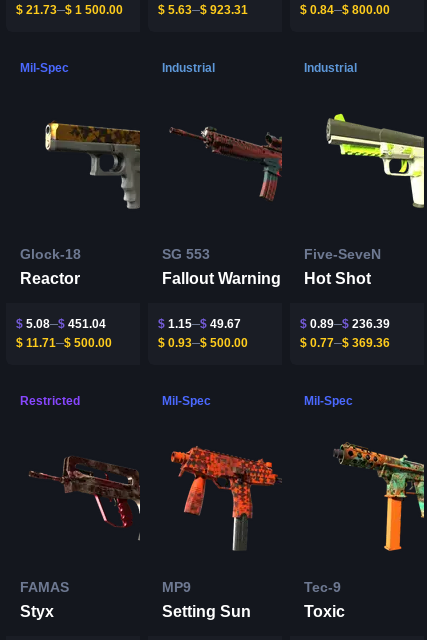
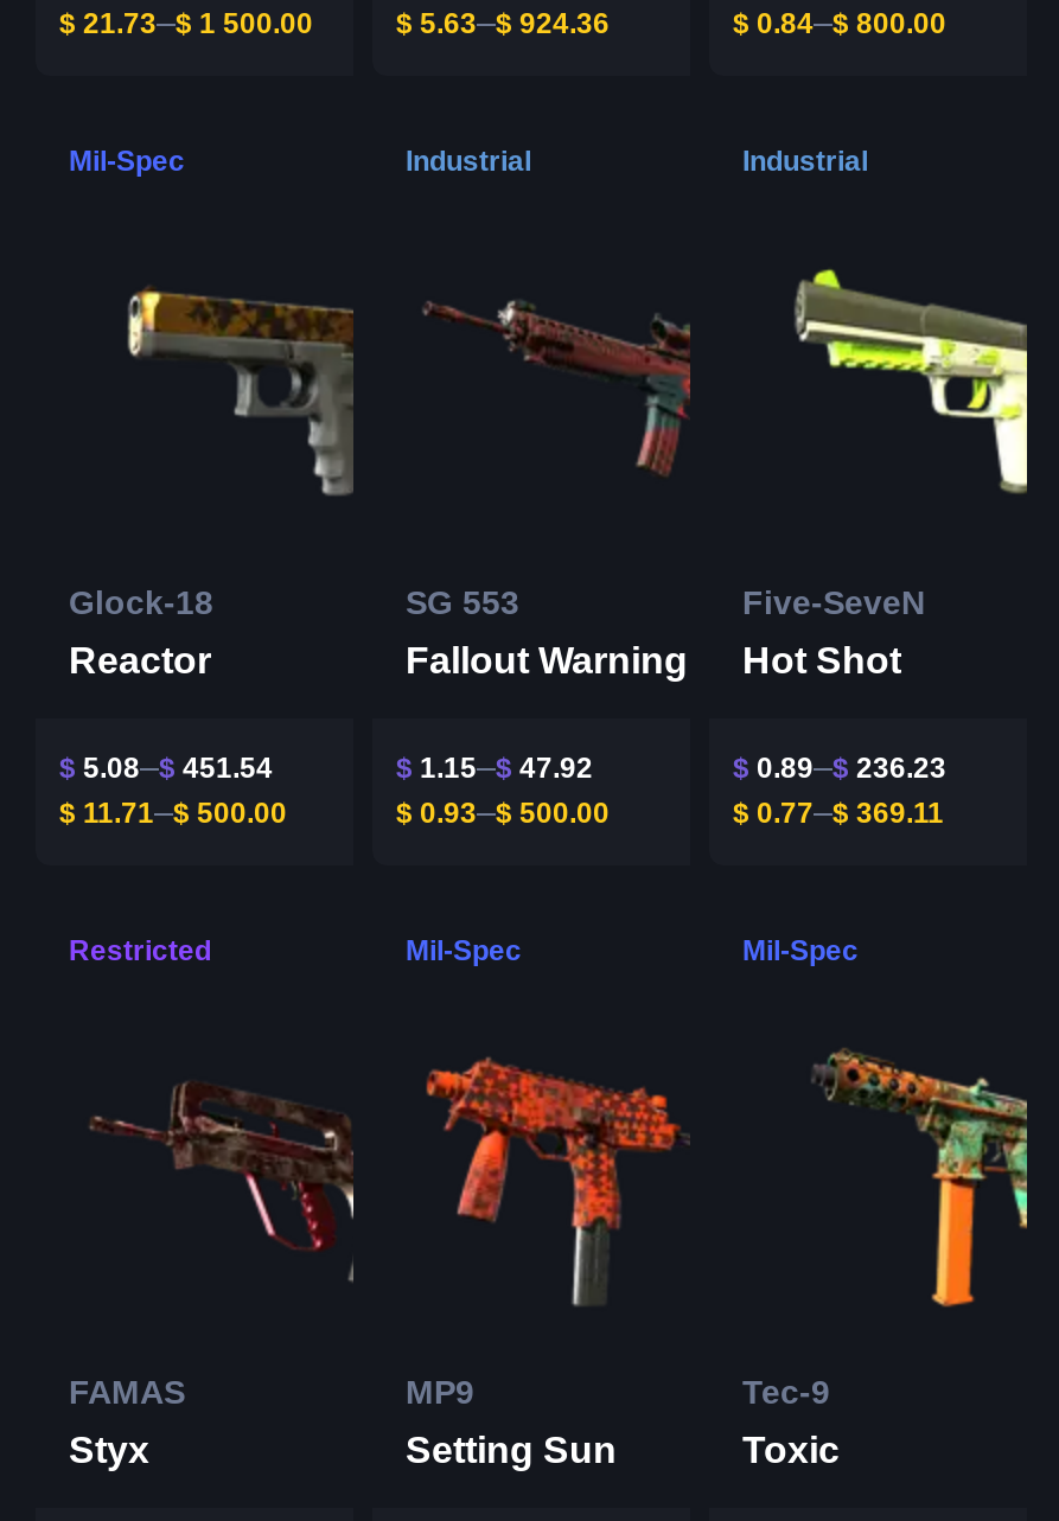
[158,3,248,17] $5.63 $923.31 -> [396,8,610,41] $5.63 $924.36
[16,317,106,331] $5.08 $451.04 -> [59,752,273,785] $5.08 $451.54
[158,317,241,331] $1.15 $49.67 -> [396,752,593,785] $1.15 $47.92
[300,317,390,331] $0.89 $236.39 -> [733,752,946,785] $0.89 $236.23
[300,336,390,350] $0.77 $369.36 -> [733,797,944,830] $0.77 $369.11

